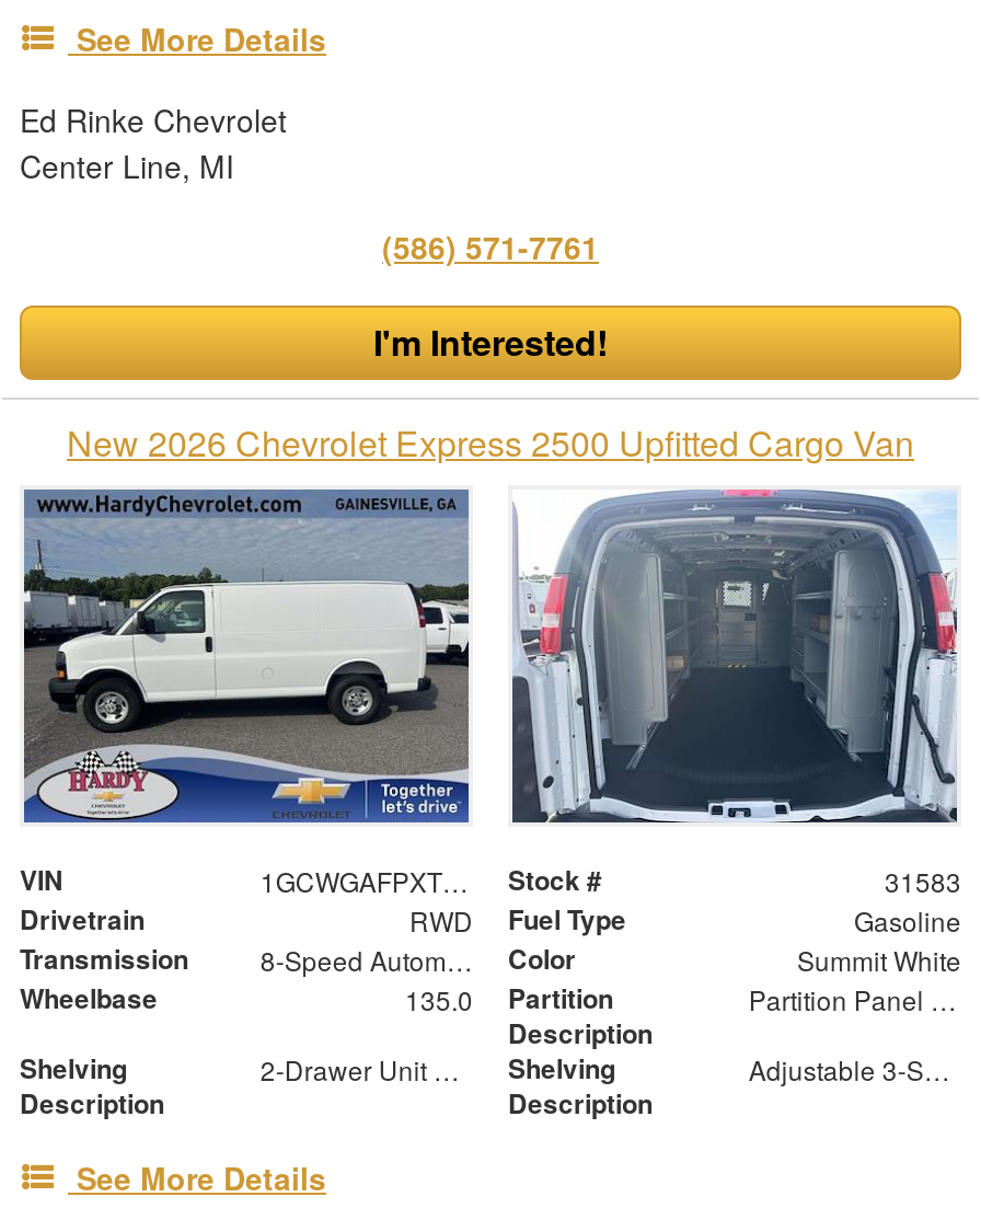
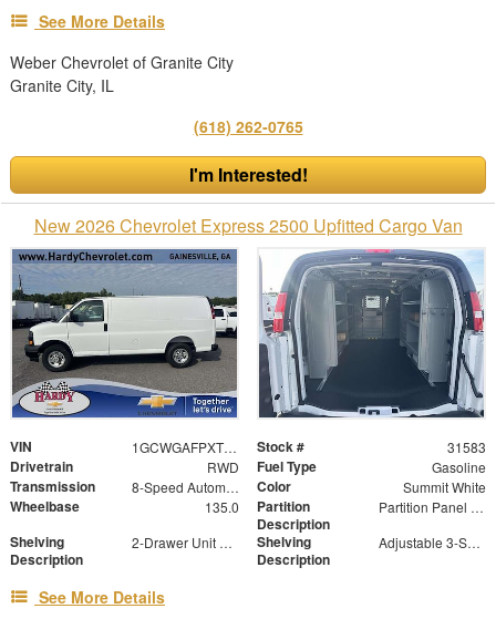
[20,97,287,187] Ed Rinke Chevrolet | Center Line, MI -> [10,50,234,96] Weber Chevrolet of Granite City | Granite City, IL
[382,225,599,268] (586) 571-7761 -> [193,115,303,137] (618) 262-0765

